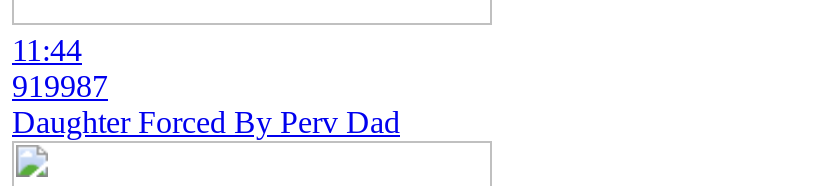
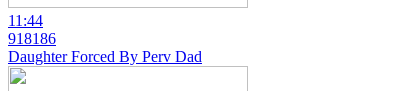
[12,69,108,103] 919987 -> [8,30,56,47] 918186

